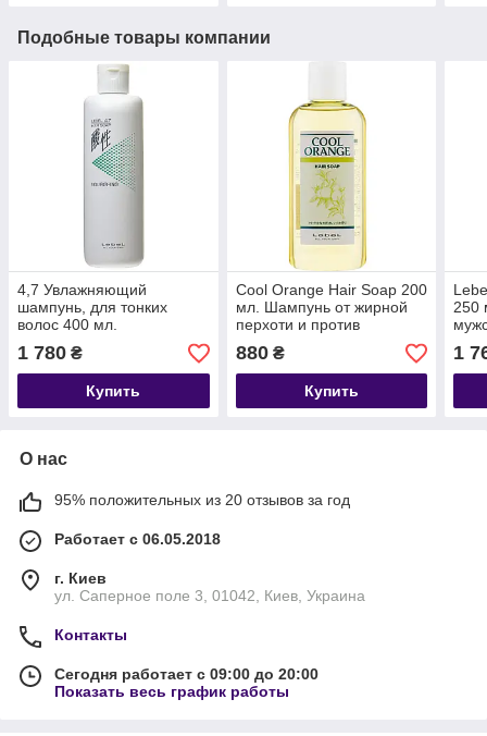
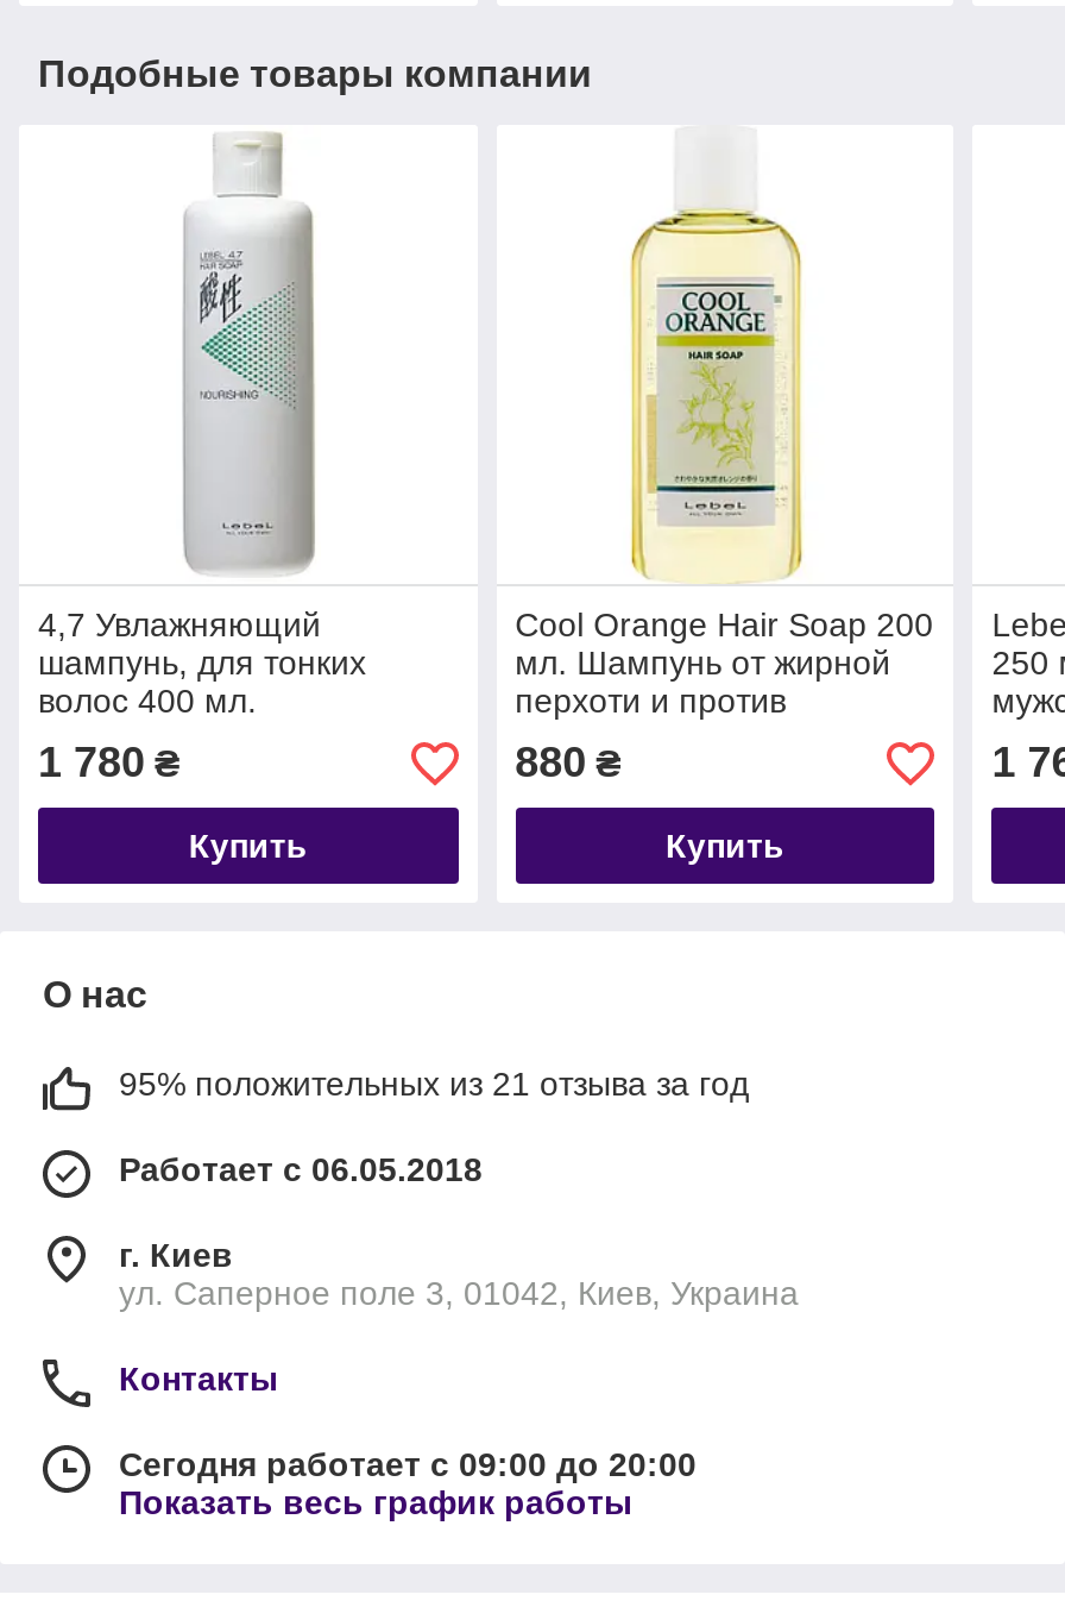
[54,491,350,508] 95% положительных из 20 отзывов за год -> [119,1065,749,1103] 95% положительных из 21 отзыва за год

